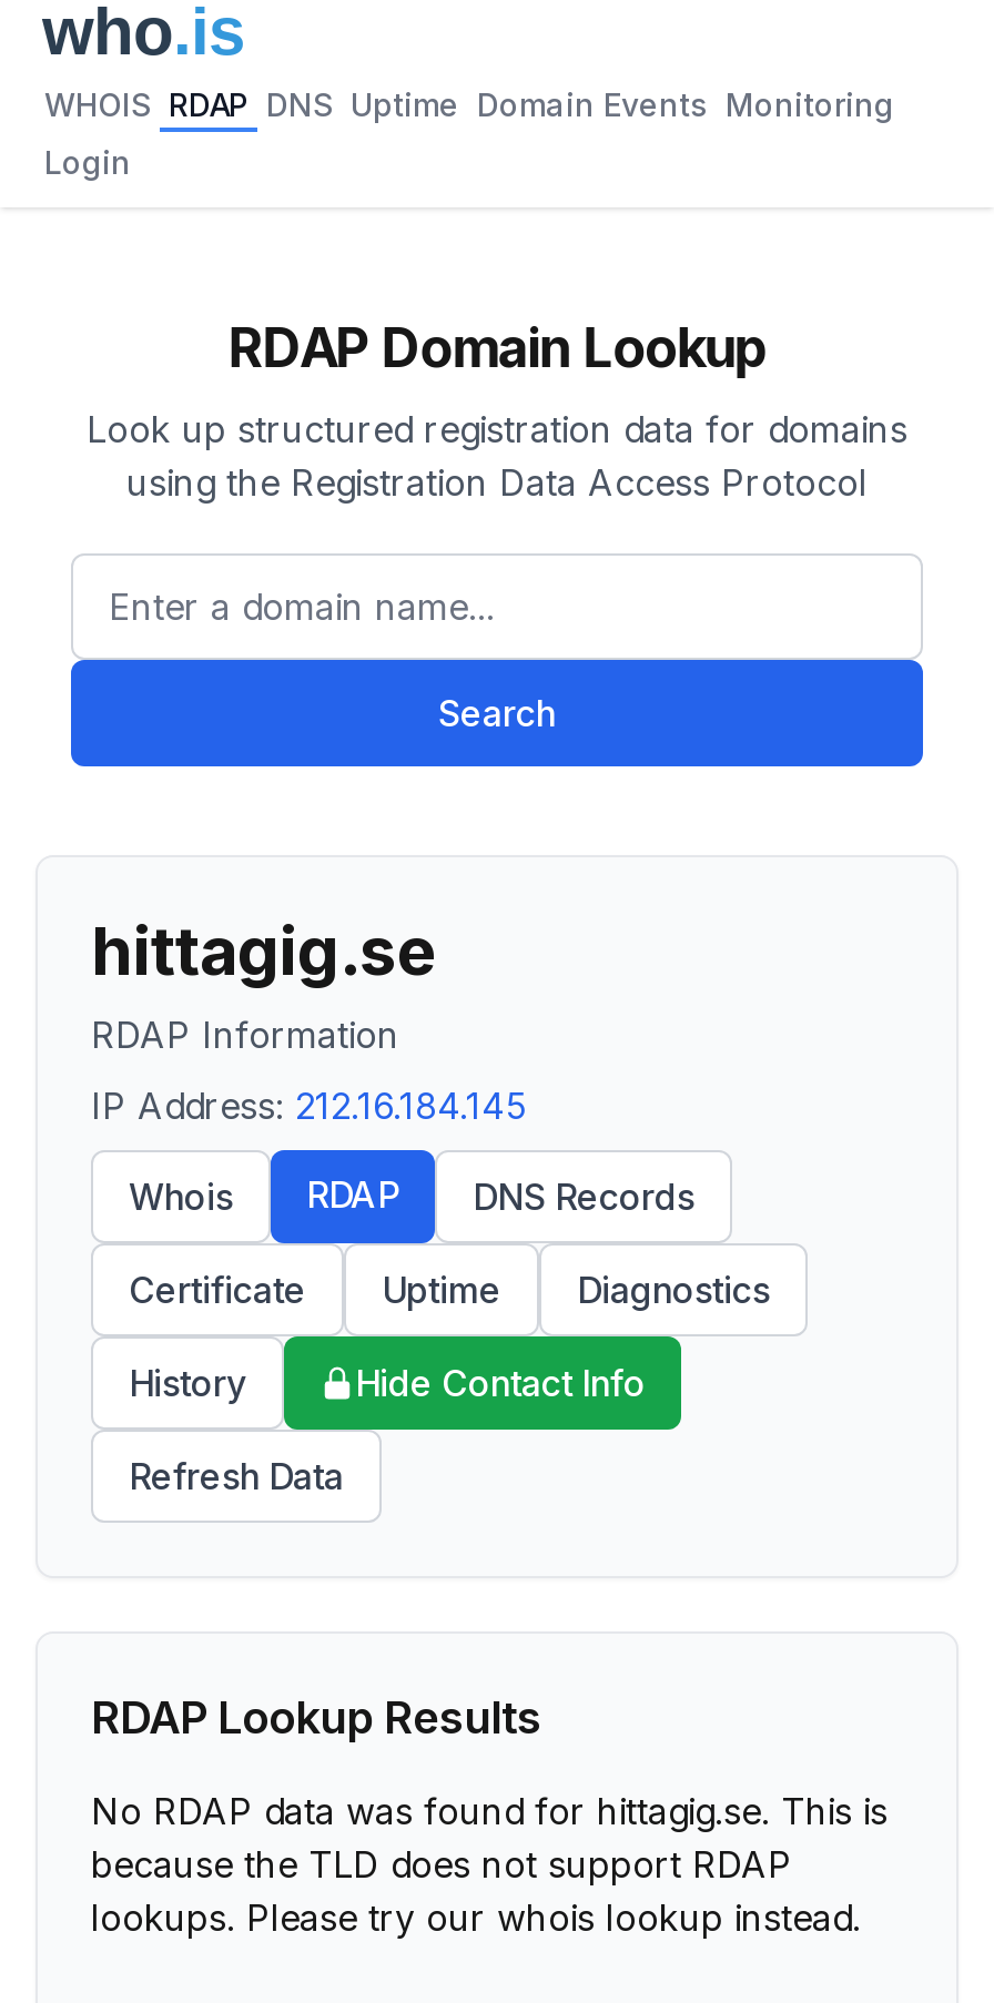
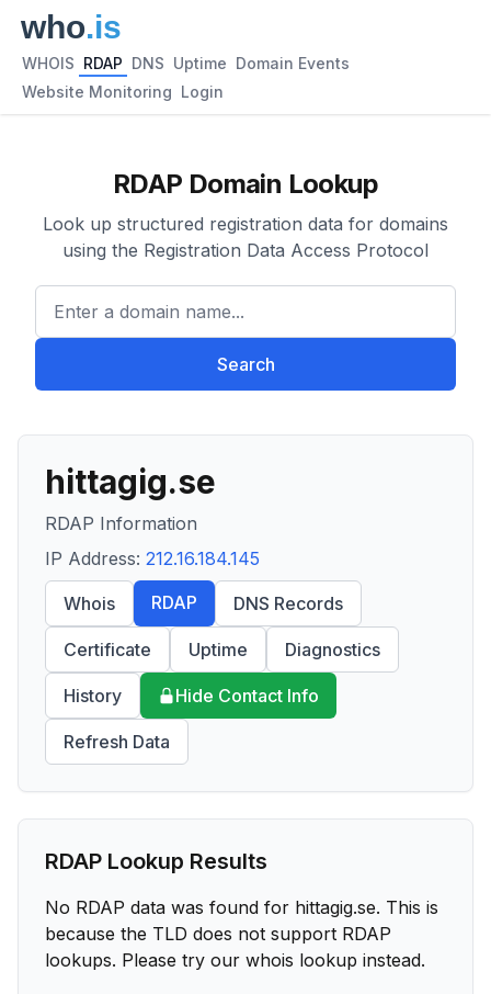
[44,85,894,123] WHOIS RDAP DNS Uptime Domain Events Monitoring -> [22,54,350,72] WHOIS RDAP DNS Uptime Domain Events
[44,143,131,181] Login -> [22,82,224,101] Website Monitoring Login

